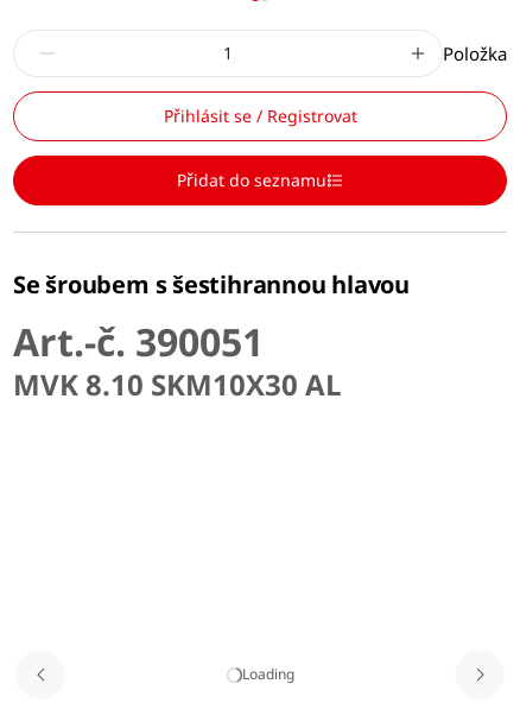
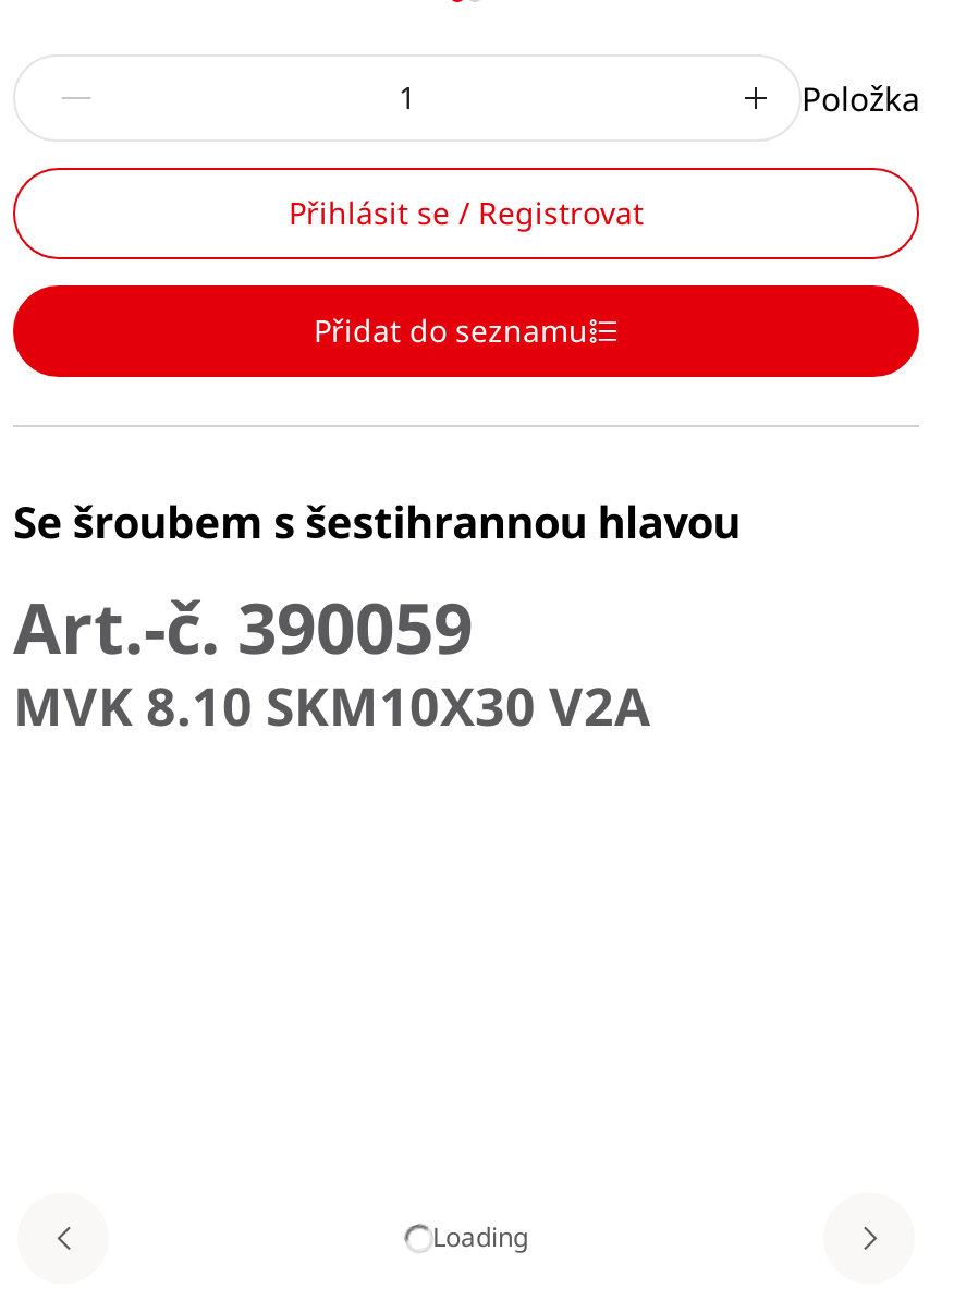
[13,316,264,367] Art.-č. 390051 -> [13,580,473,674] Art.-č. 390059
[13,365,342,404] MVK 8.10 SKM10X30 AL -> [13,669,651,741] MVK 8.10 SKM10X30 V2A

